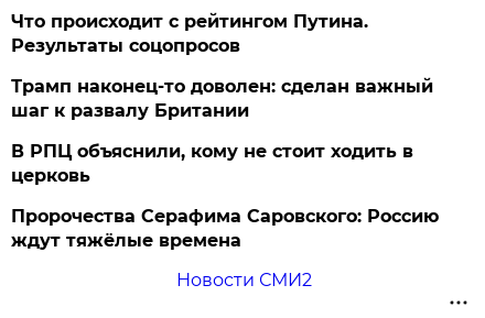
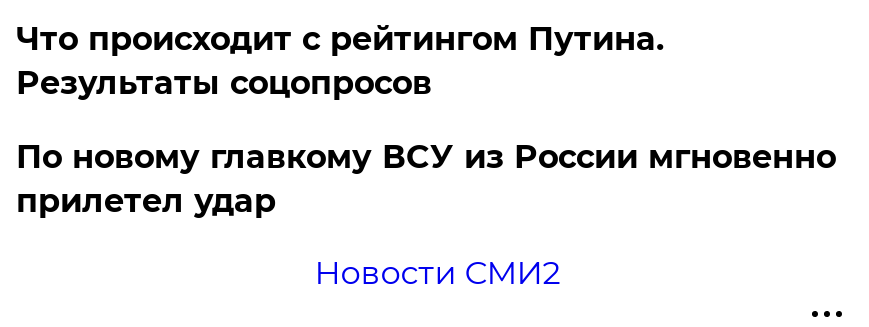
[11,76,439,251] Трамп наконец-то доволен: сделан важный | шаг к развалу Британии | В РПЦ объяснили, кому не стоит ходить в | церковь | Пророчества Серафима Саровского: Россию | ждут тяжёлые времена -> [16,138,836,220] По новому главкому ВСУ из России мгновенно | прилетел удар

